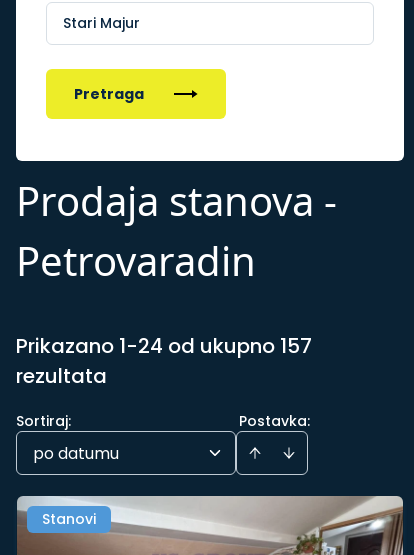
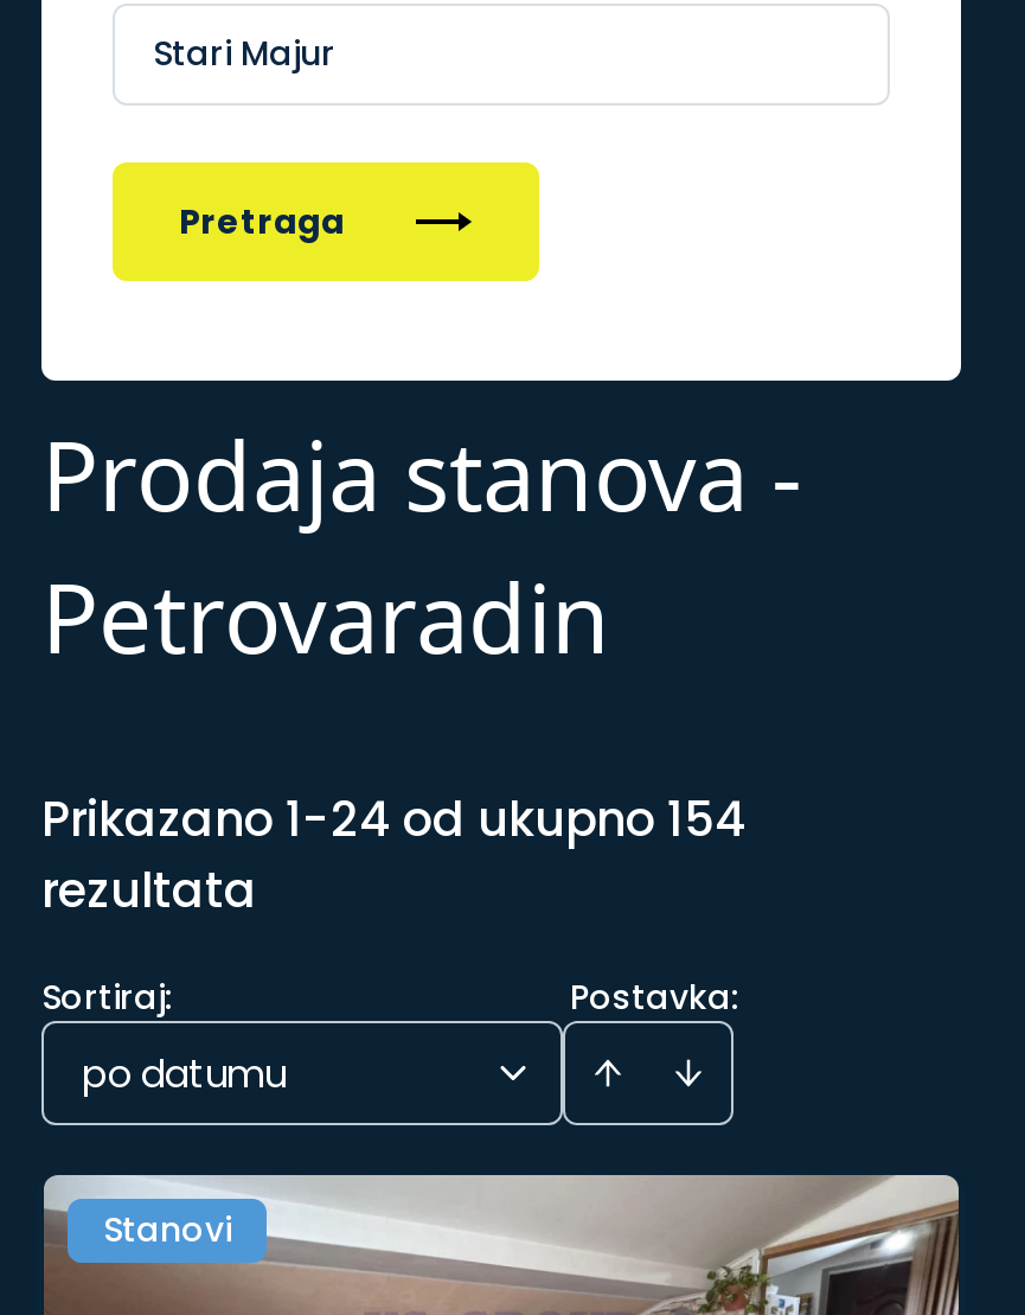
[16,332,312,360] Prikazano 1-24 od ukupno 157 -> [41,786,745,853] Prikazano 1-24 od ukupno 154

